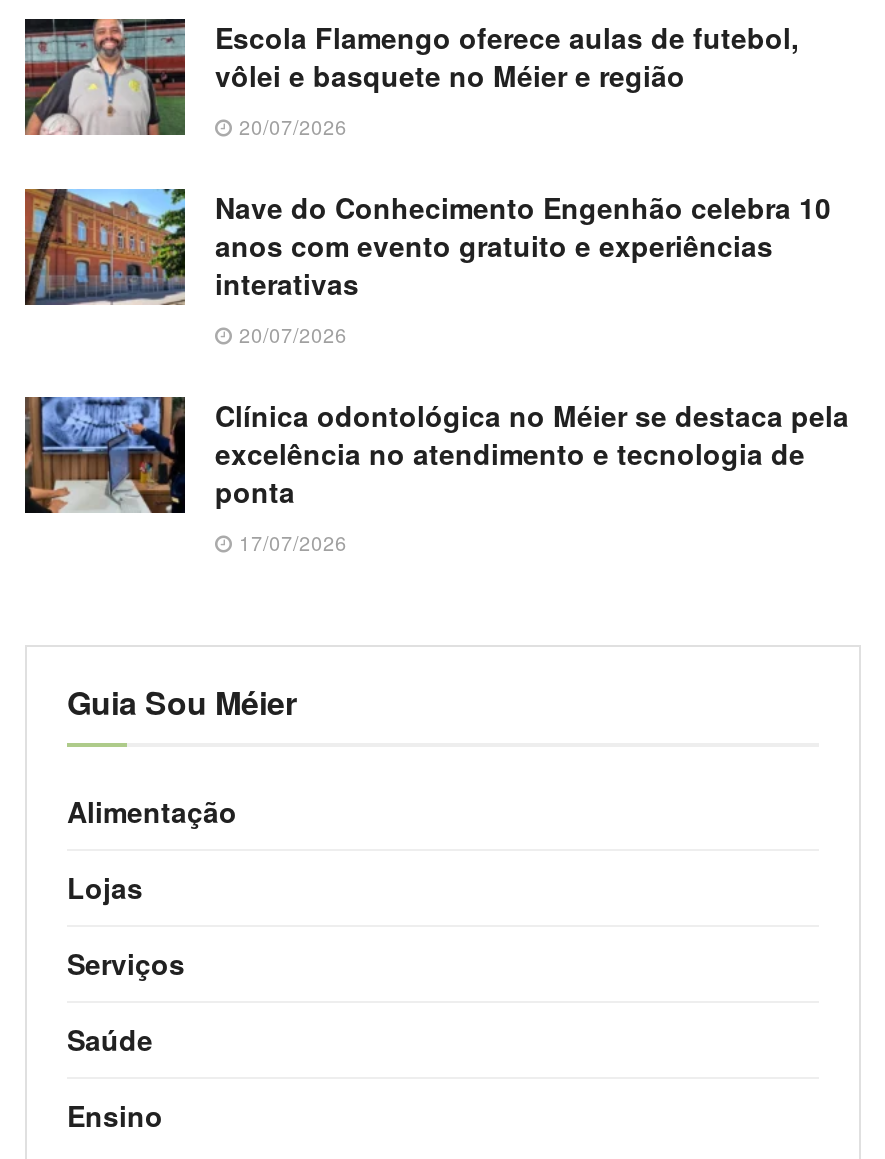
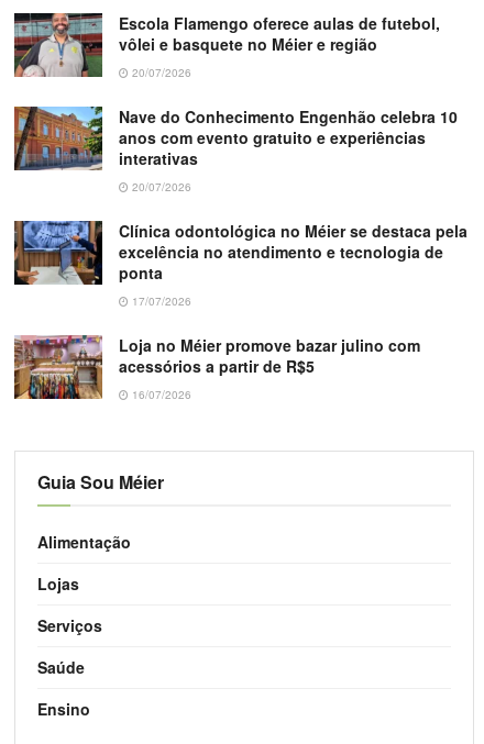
none -> [13,334,420,403] [image] | Loja no Méier promove bazar julino com | acessórios a partir de R$5 | 16/07/2026

